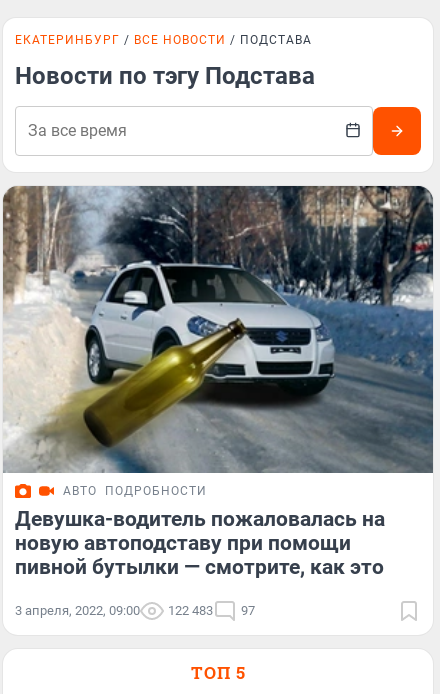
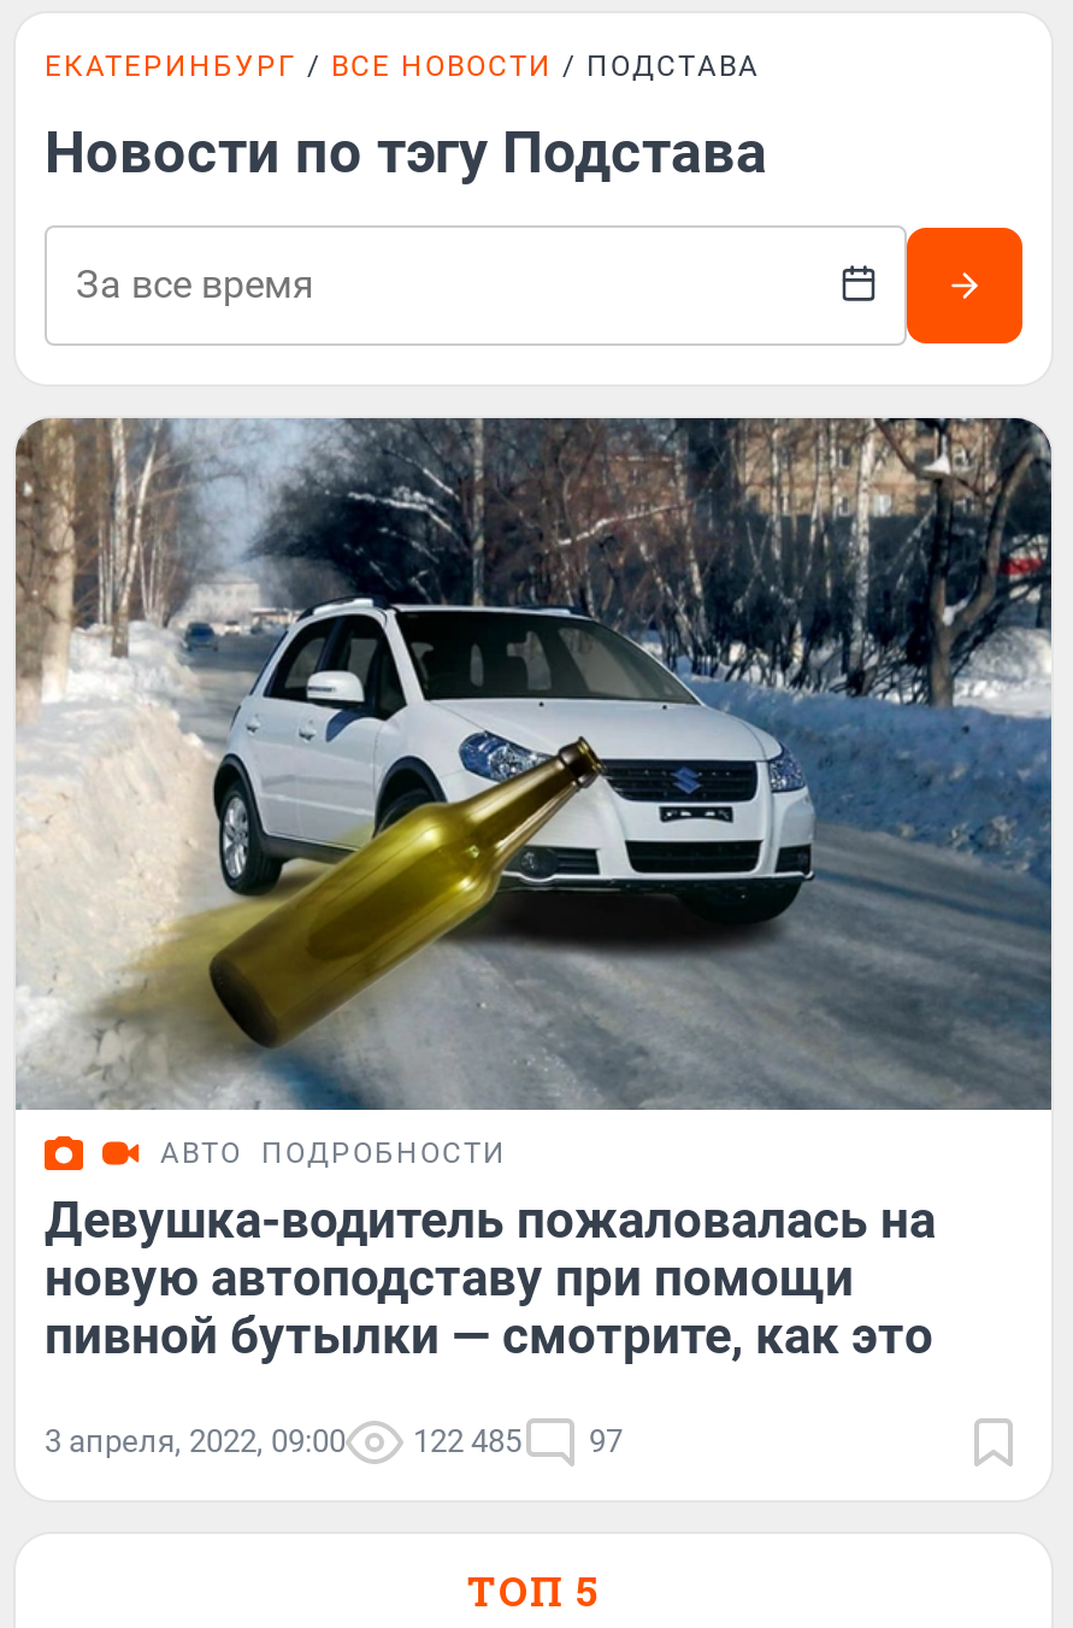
[168,603,213,618] 122 483 -> [413,1422,521,1459] 122 485

